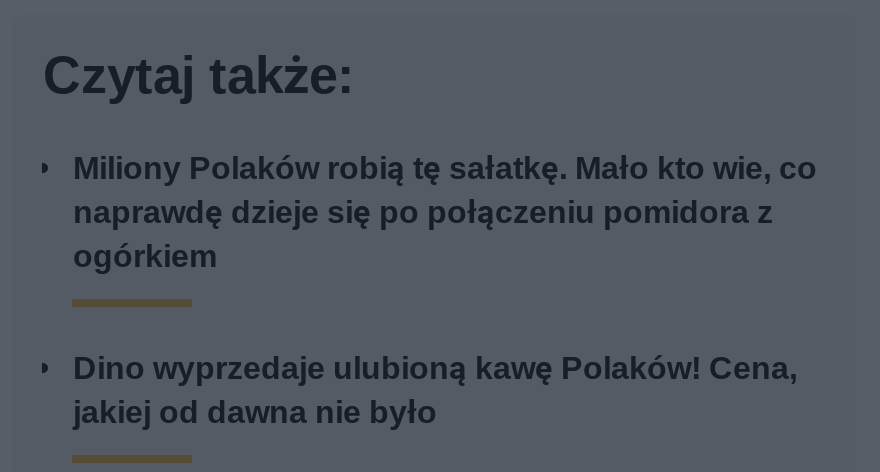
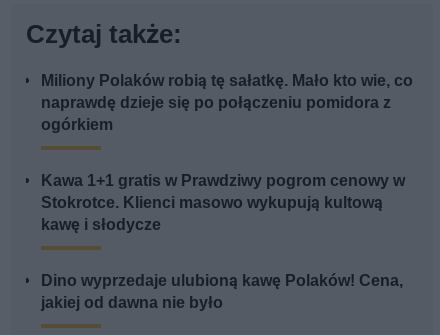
none -> [41,171,405,234] Kawa 1+1 gratis w Prawdziwy pogrom cenowy w | Stokrotce. Klienci masowo wykupują kultową | kawę i słodycze

